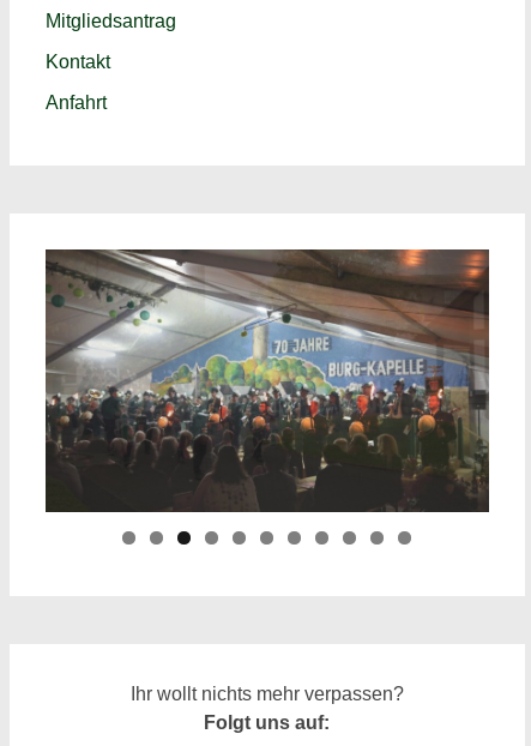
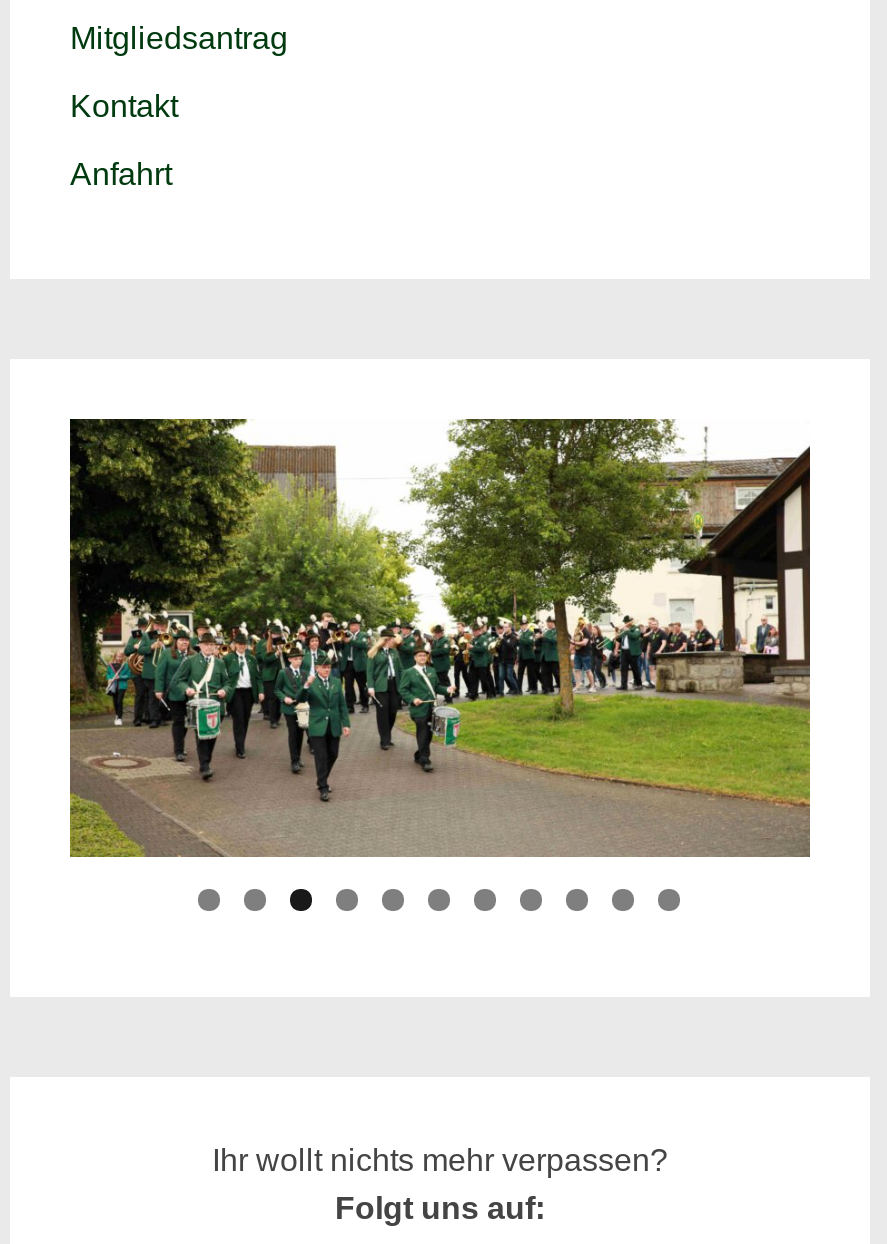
[44,248,490,513] [image] -> [68,417,812,859] [image]

